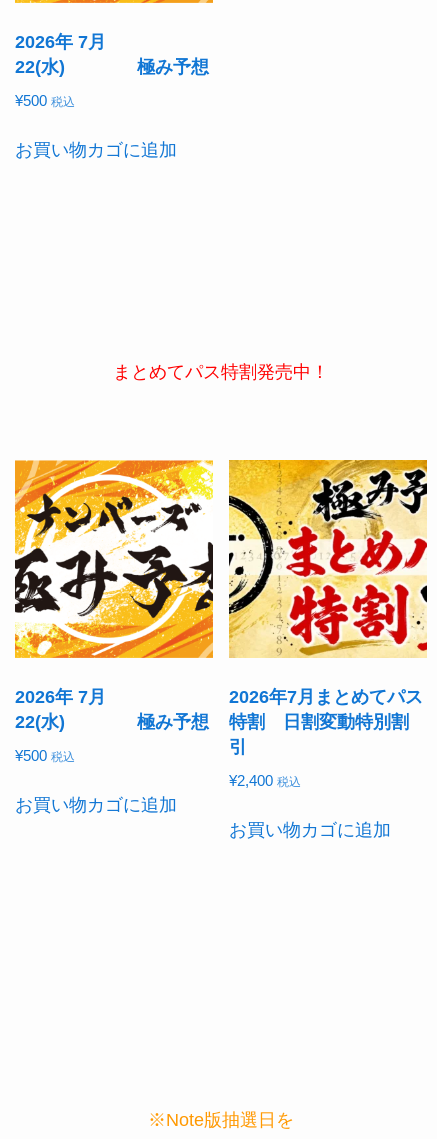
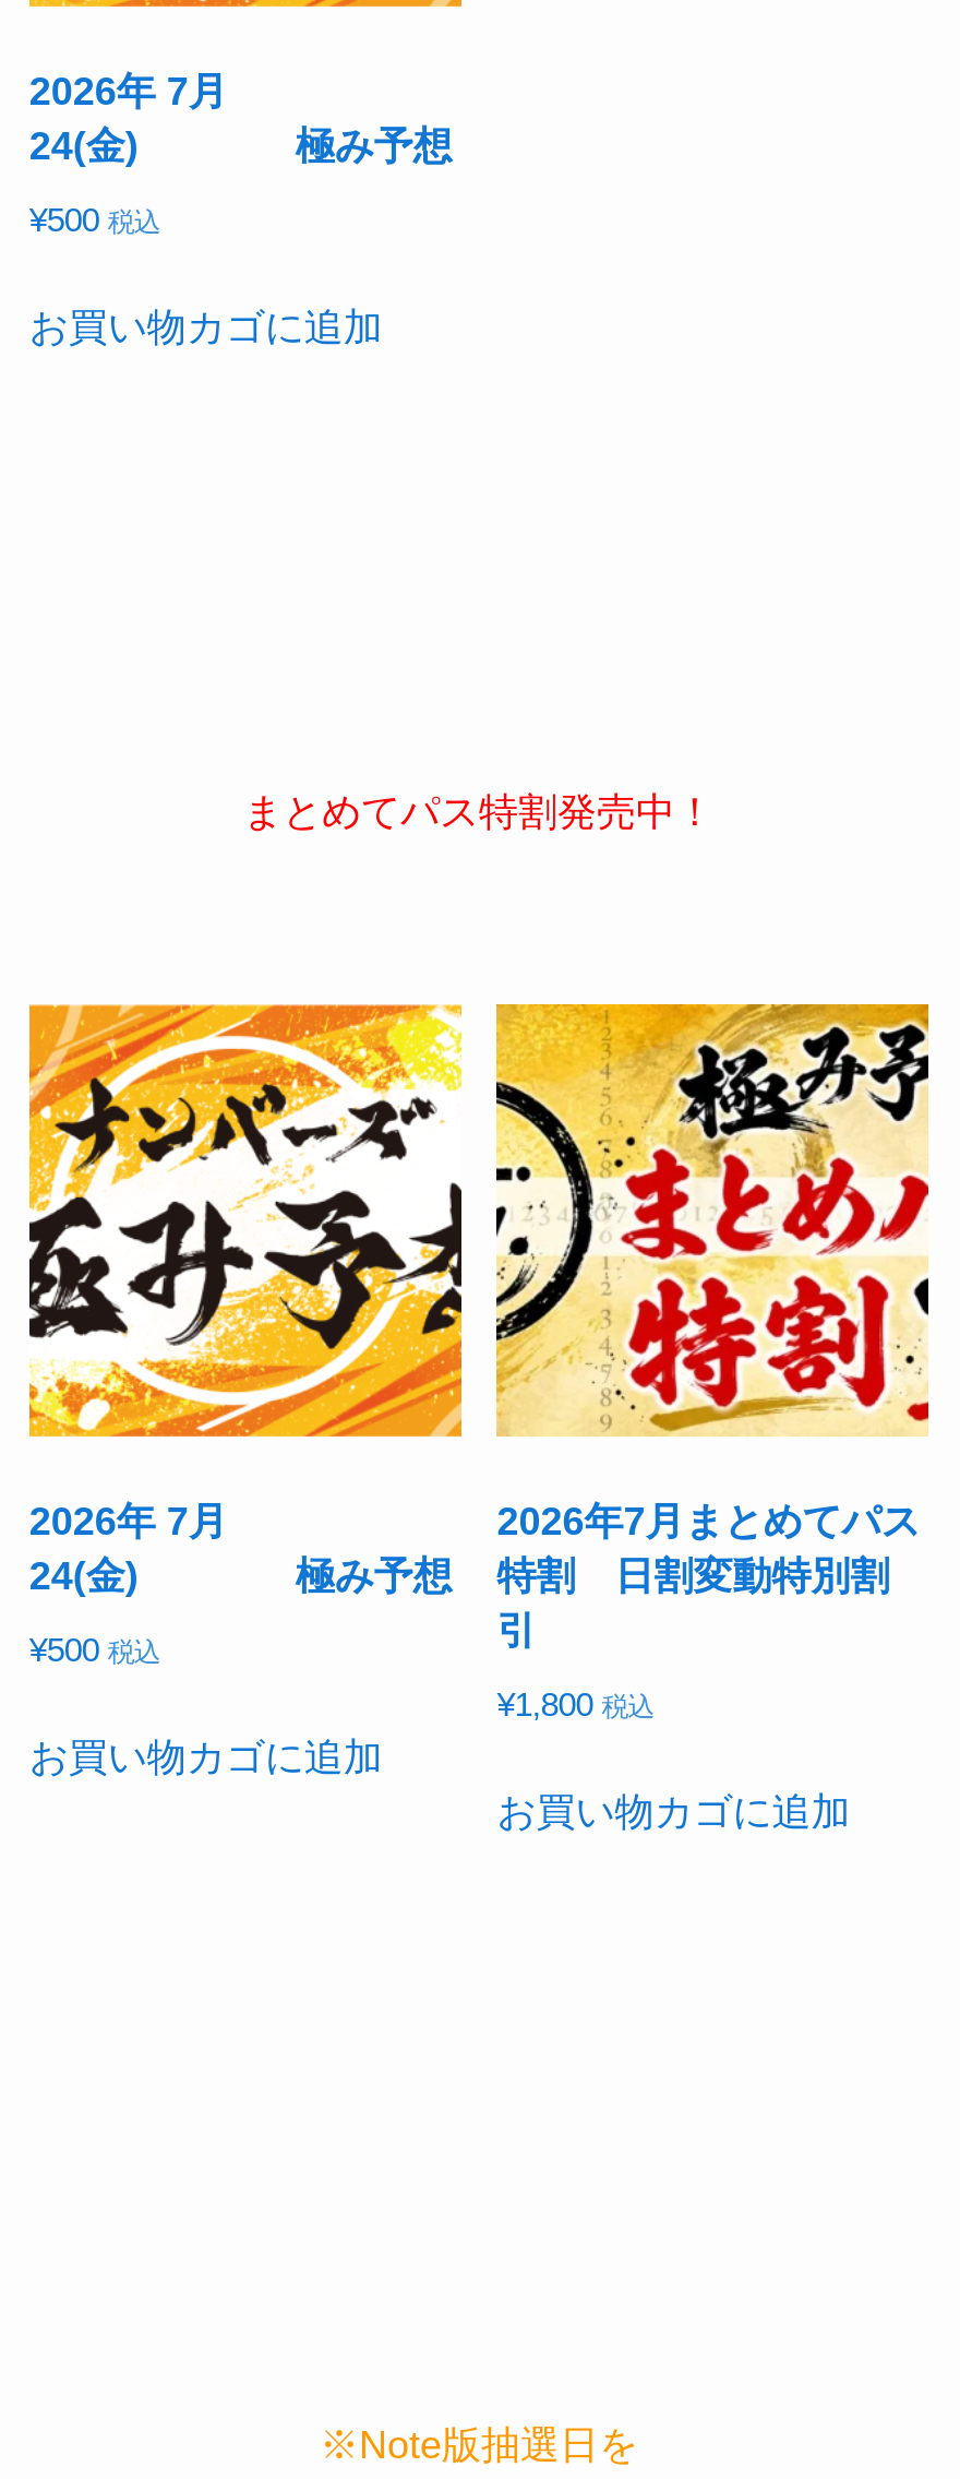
[15,57,209,77] 22(水) 極み予想 -> [29,124,453,168] 24(金) 極み予想
[15,712,409,732] 22(水) 極み予想 特割 日割変動特別割 -> [29,1554,890,1598] 24(金) 極み予想 特割 日割変動特別割
[229,772,301,789] ¥2,400 税込 -> [497,1685,654,1722] ¥1,800 税込

